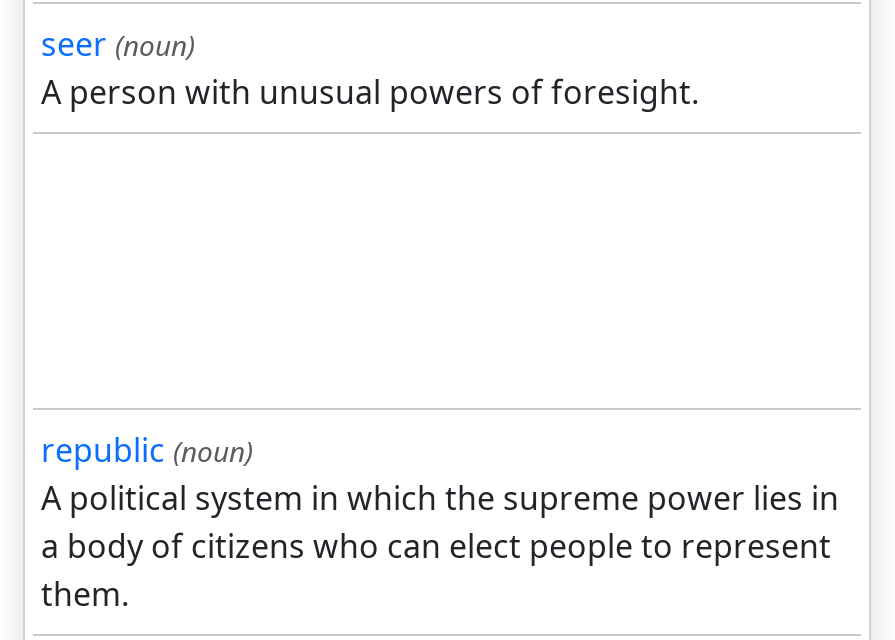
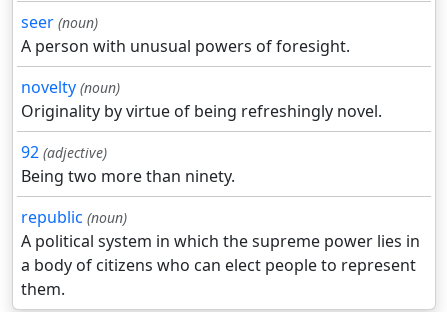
none -> [21,76,382,187] novelty (noun) | Originality by virtue of being refreshingly novel. | 92 (adjective) | Being two more than ninety.

